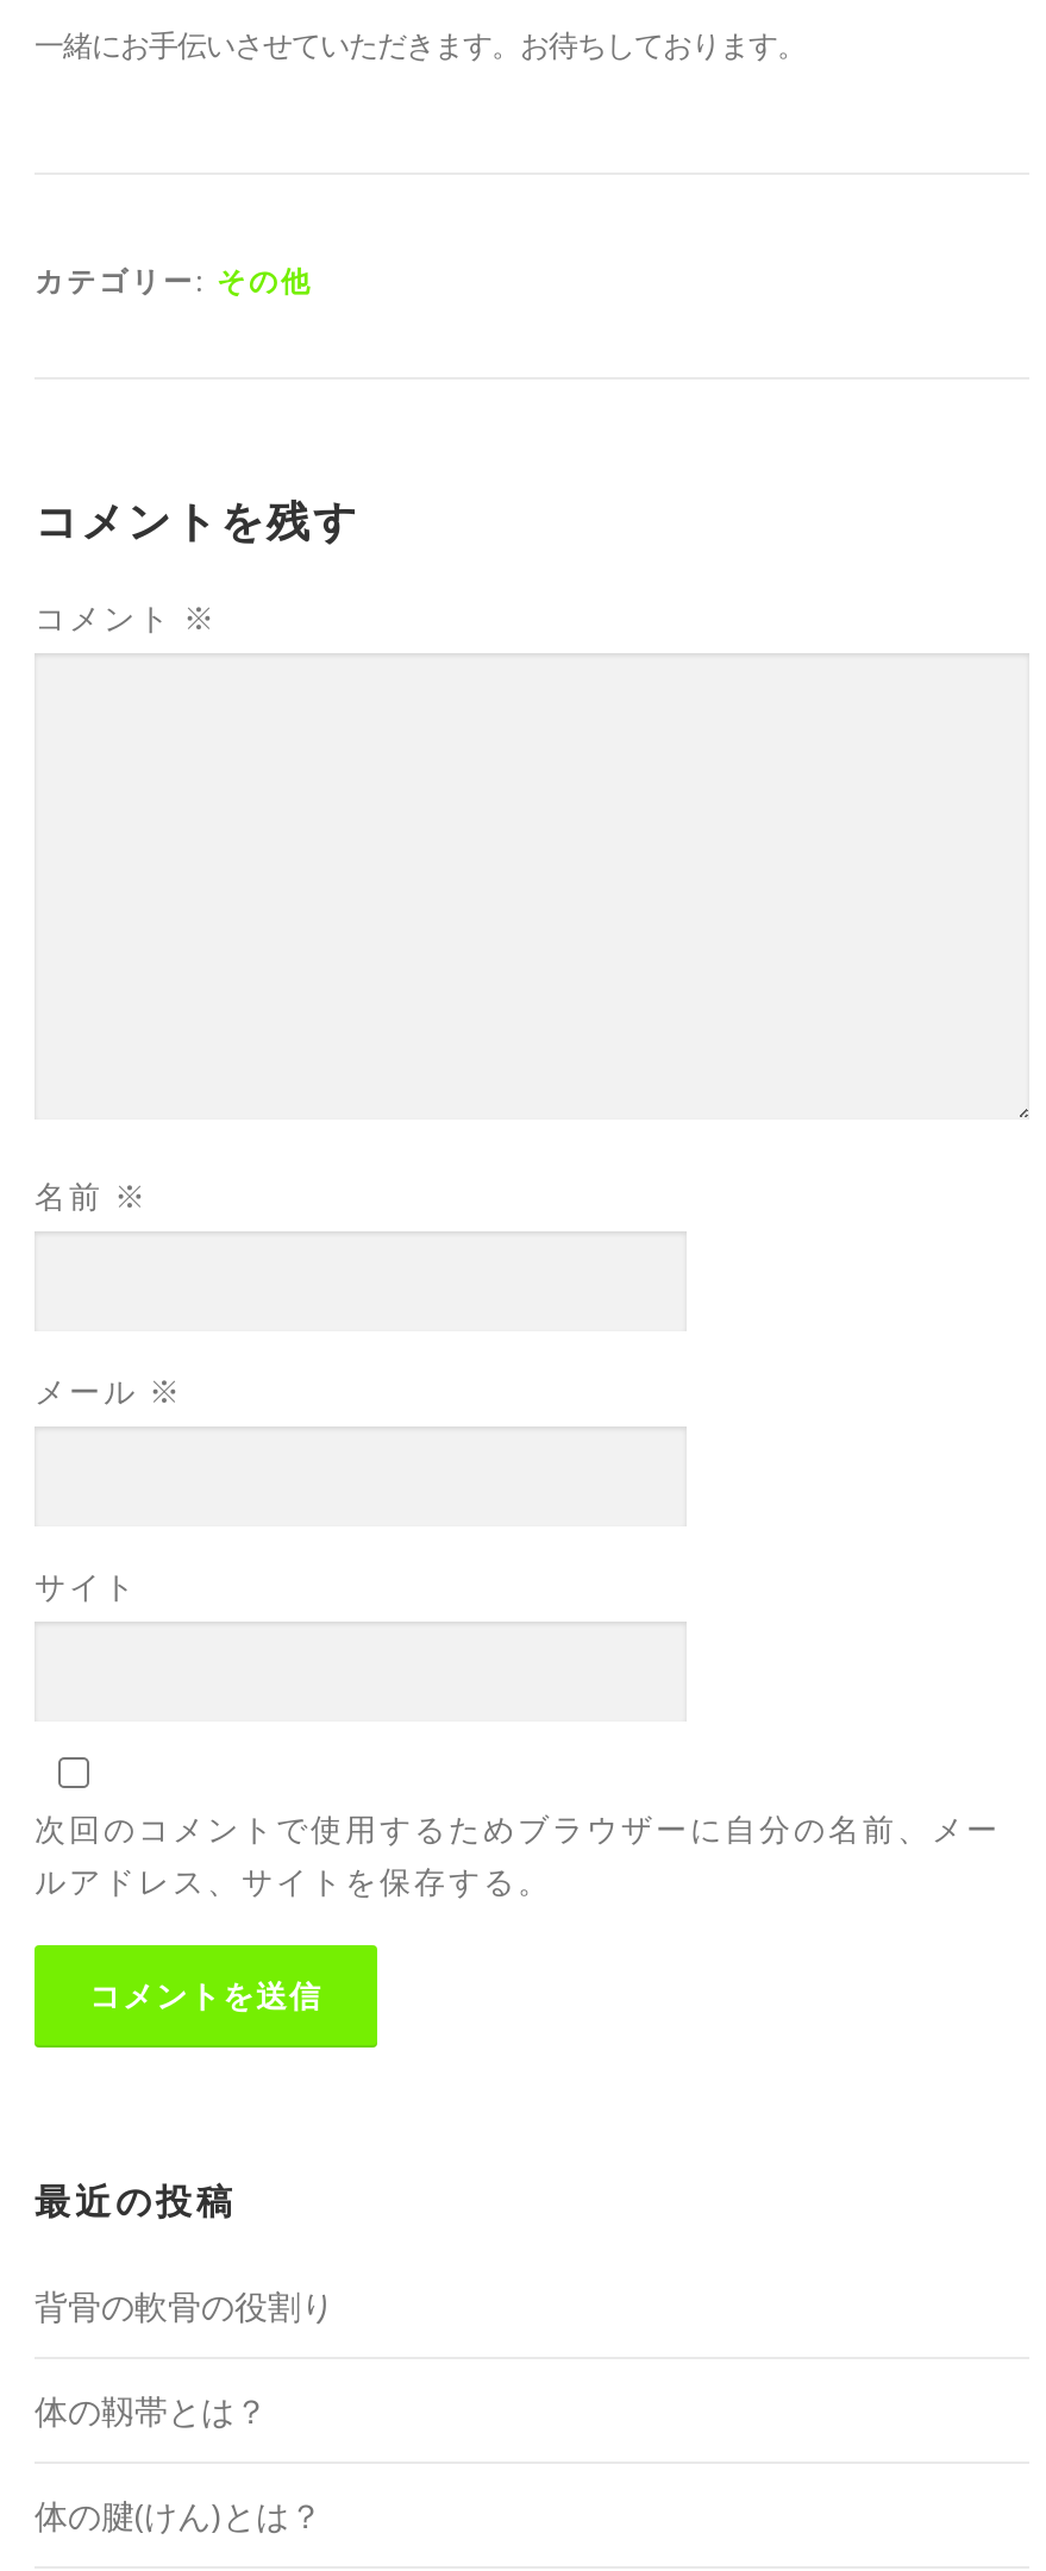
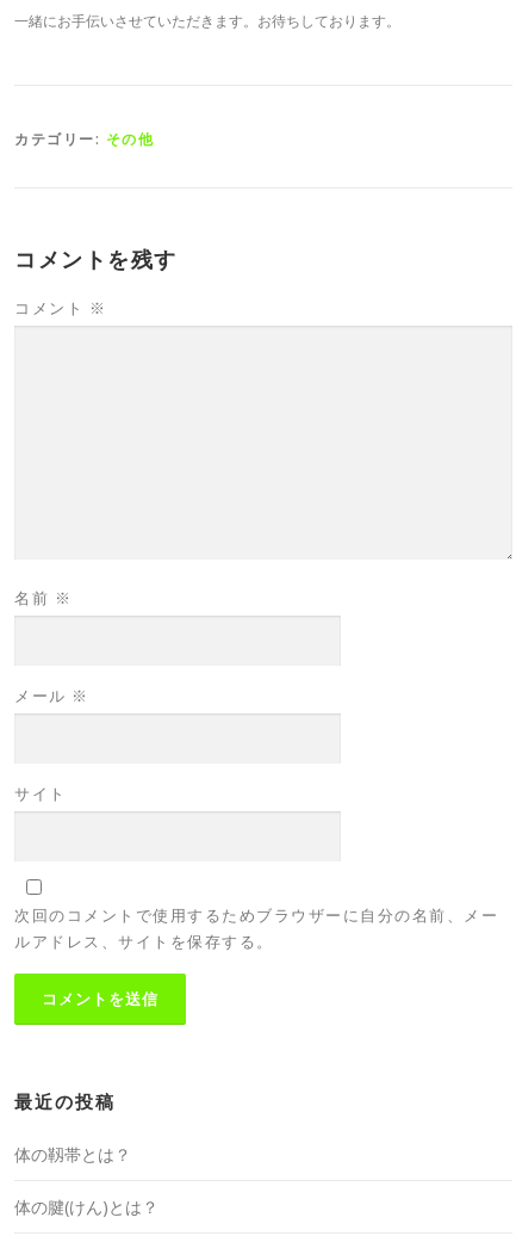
[35,2284,334,2329] 背骨の軟骨の役割り -> none

